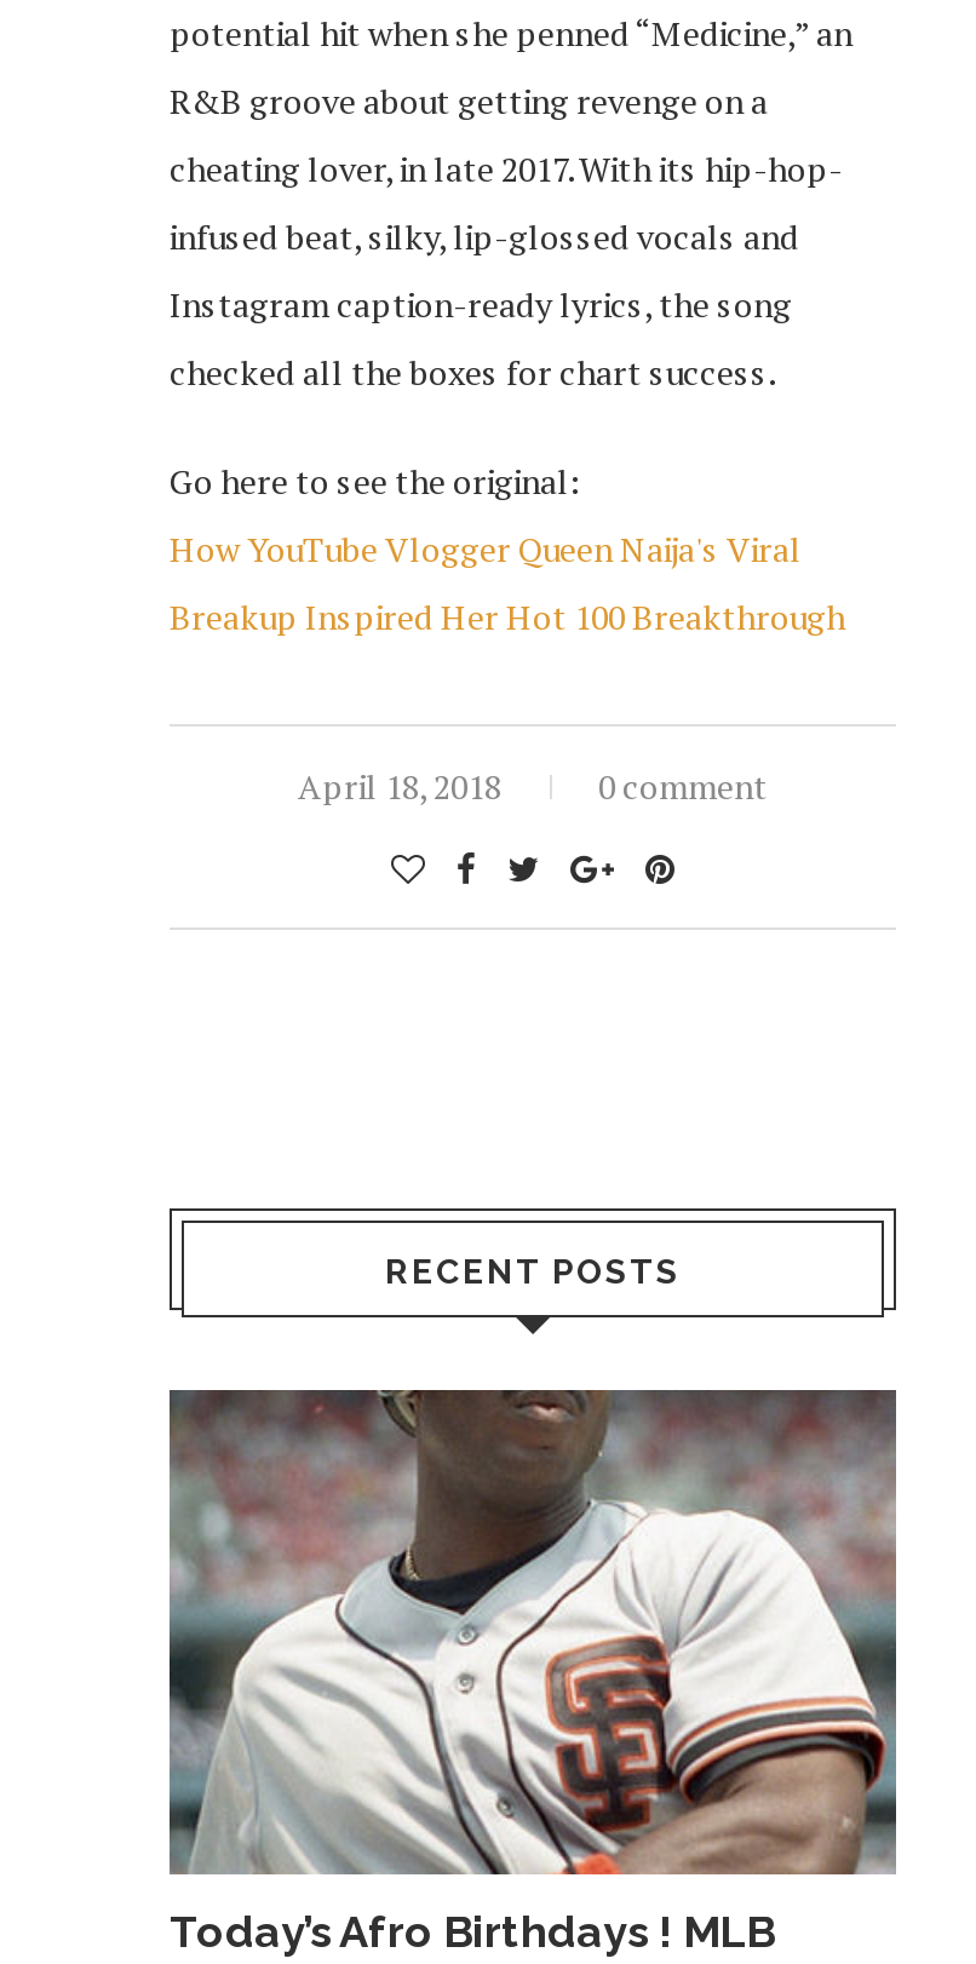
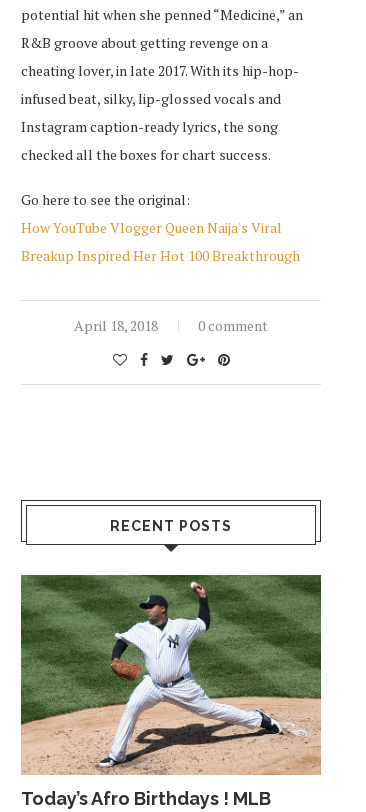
[167,1388,899,1877] [image] -> [20,575,322,775] [image]

